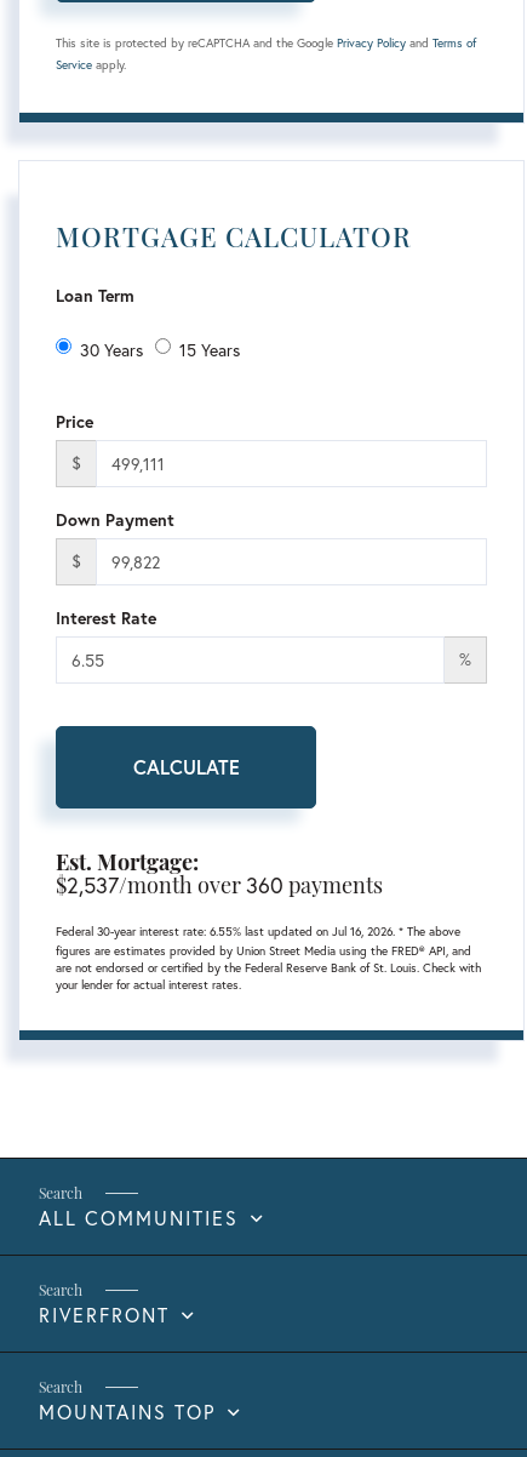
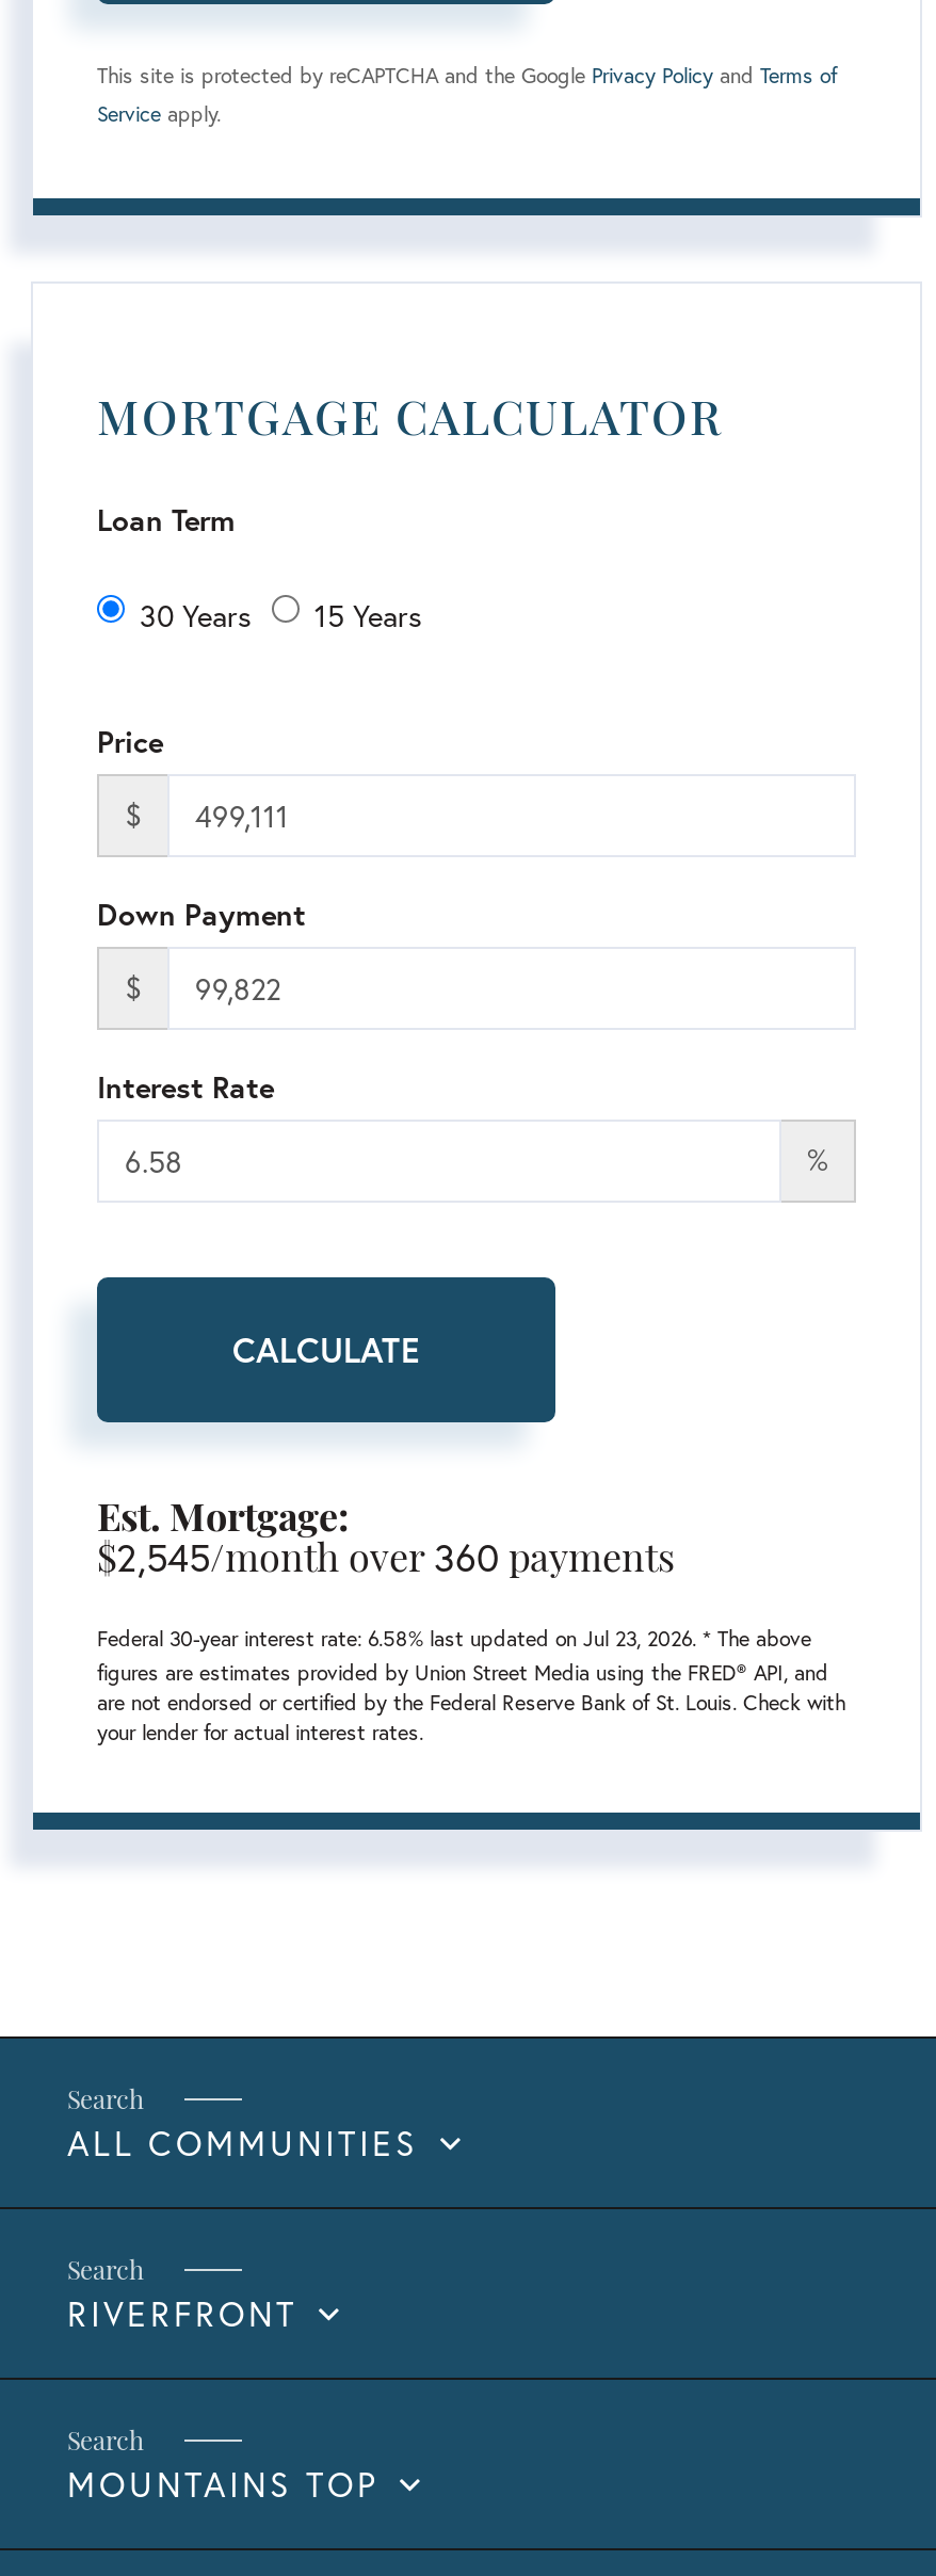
[56,871,383,900] $2,537/month over 360 payments -> [97,1532,675,1583] $2,545/month over 360 payments
[56,924,460,940] Federal 30-year interest rate: 6.55% last updated on Jul 16, 2026. * The above -> [97,1626,811,1653] Federal 30-year interest rate: 6.58% last updated on Jul 23, 2026. * The above

